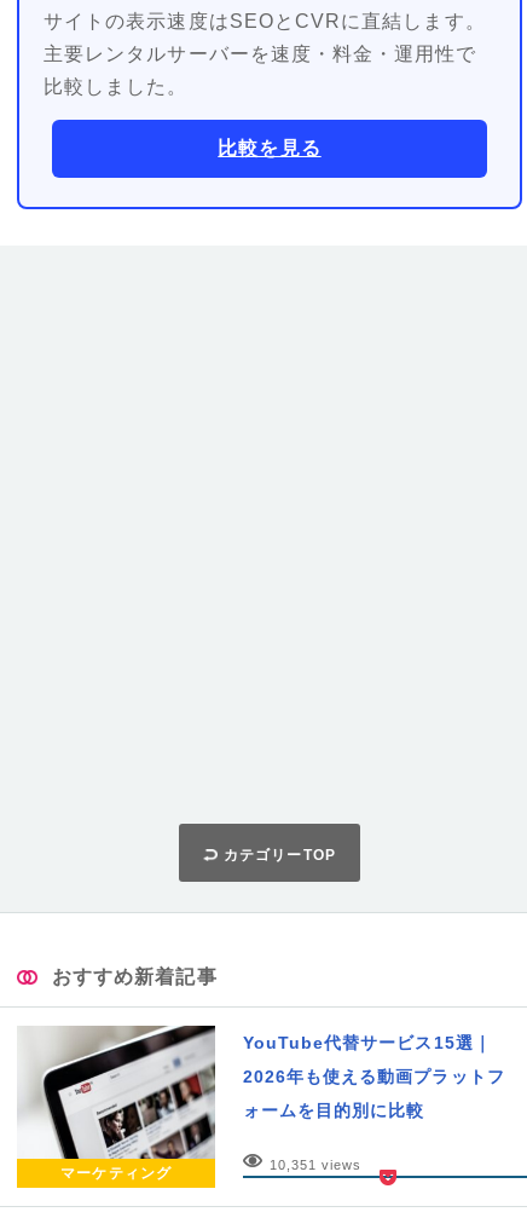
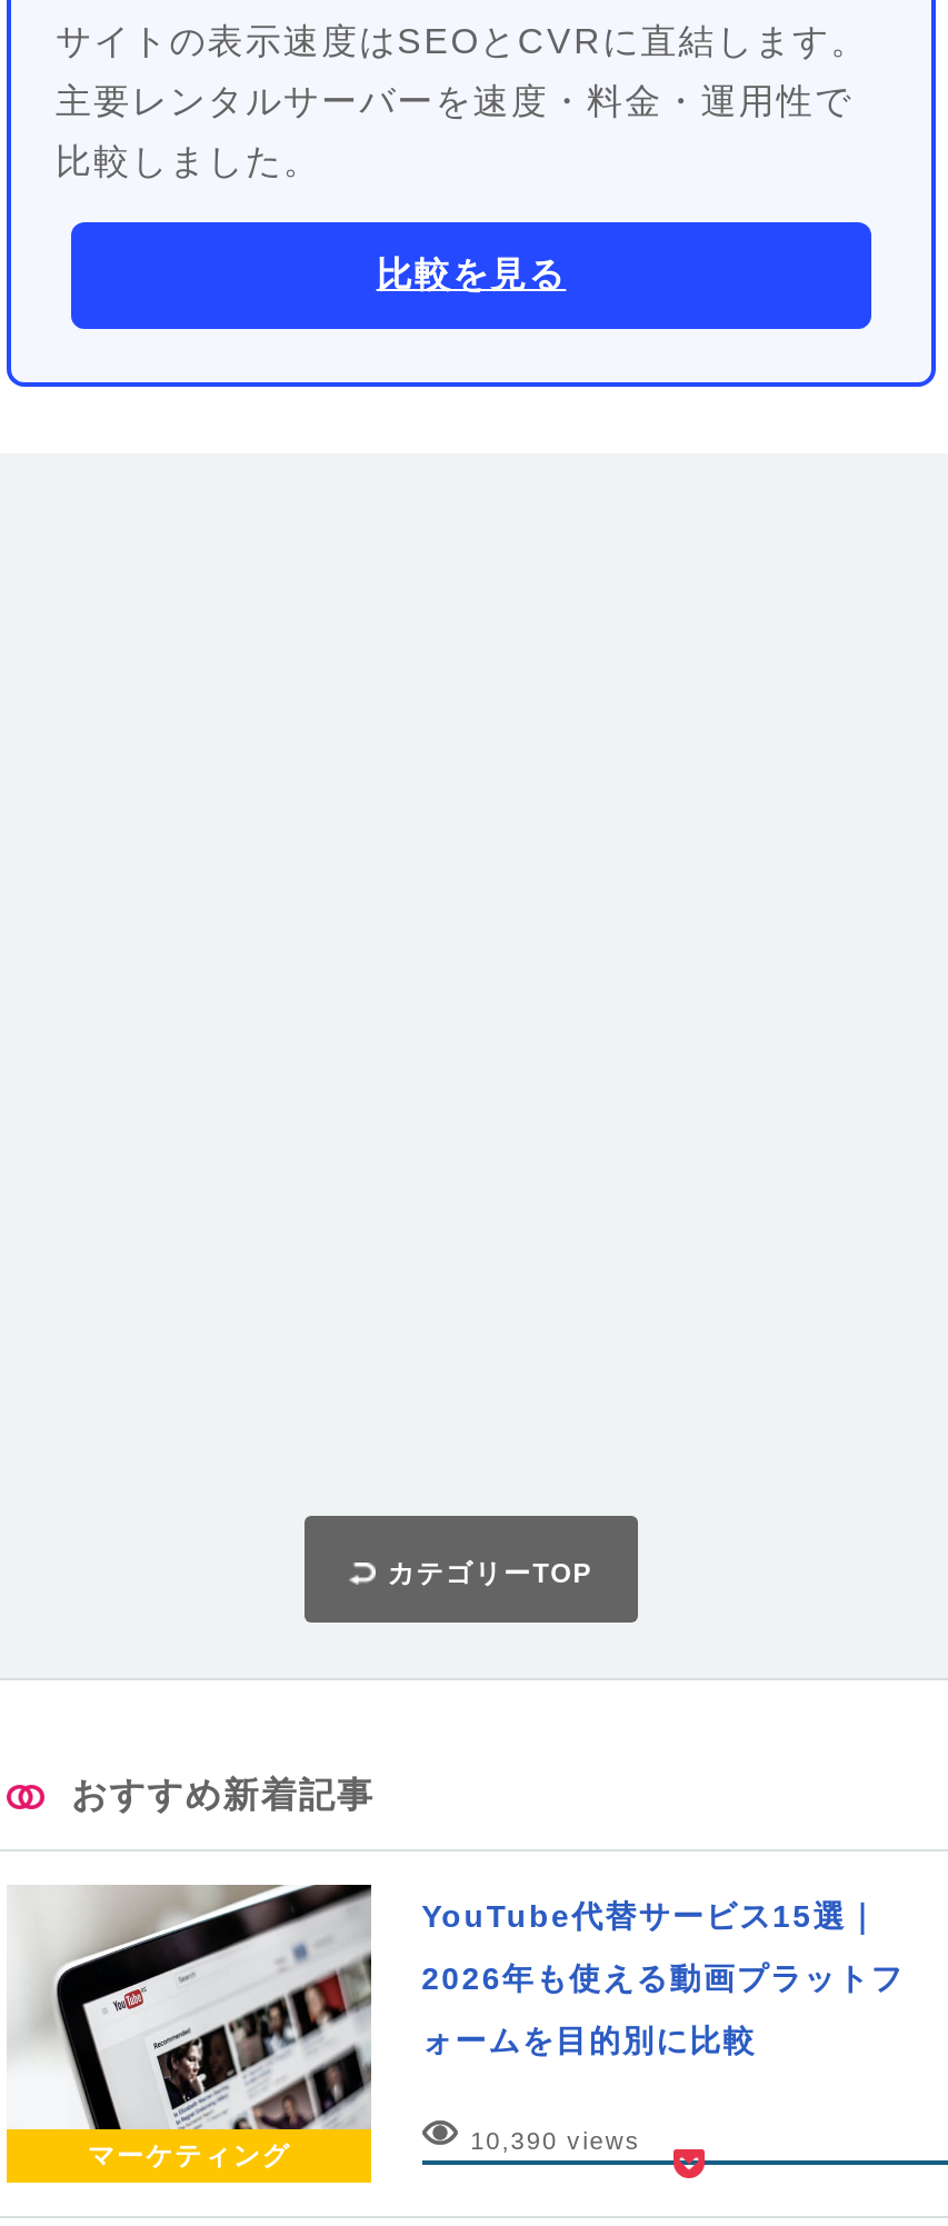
[269,1157,362,1172] 10,351 views -> [470,2127,641,2154] 10,390 views

